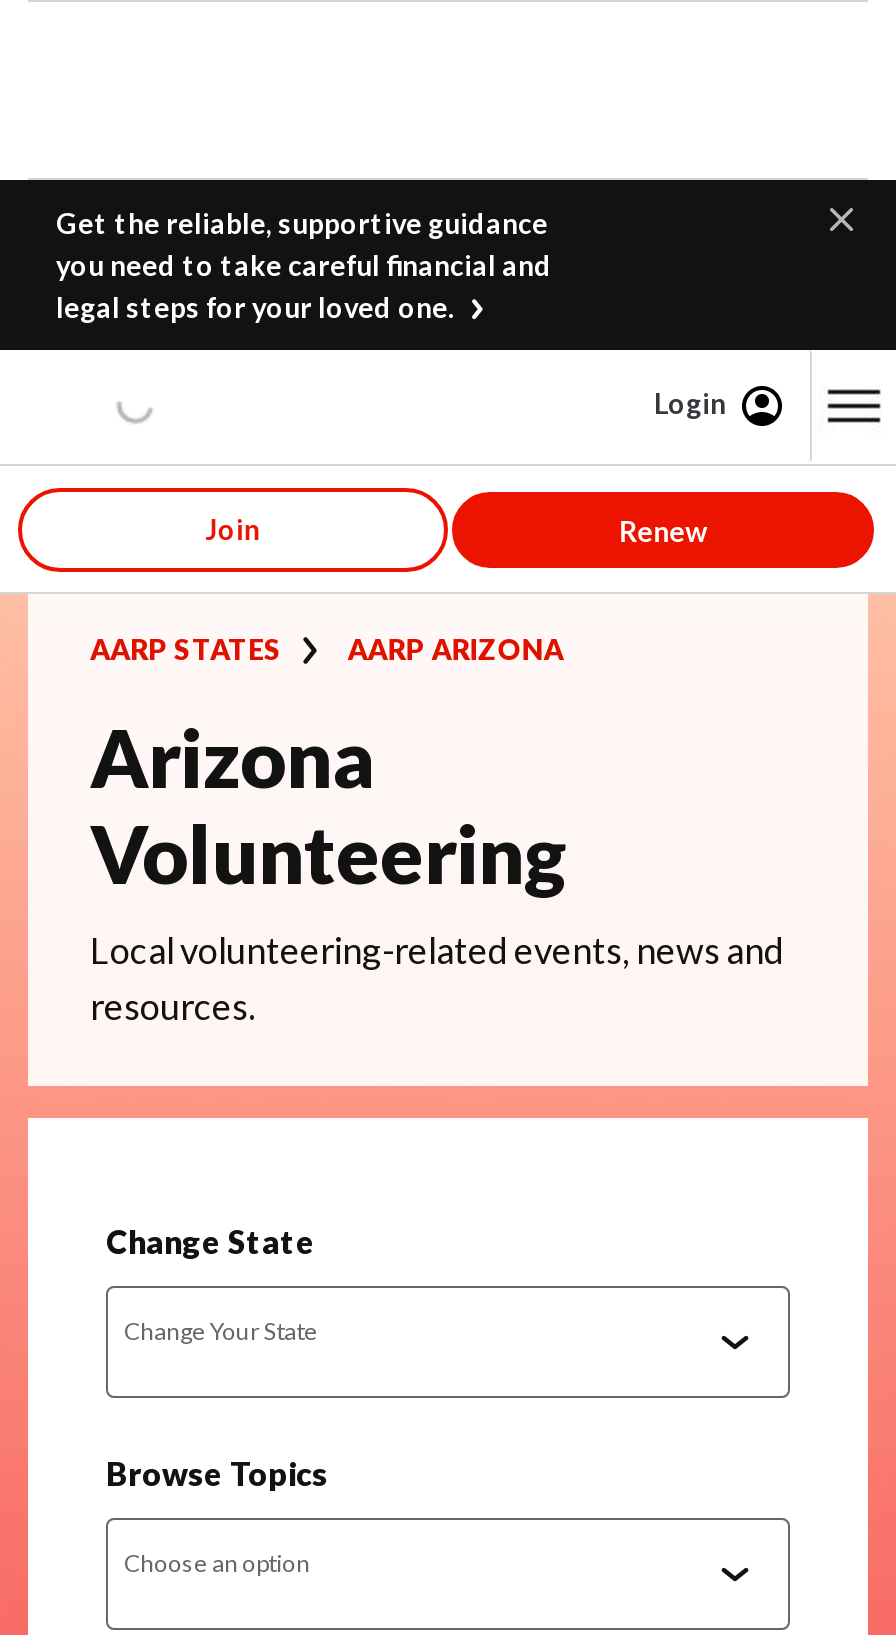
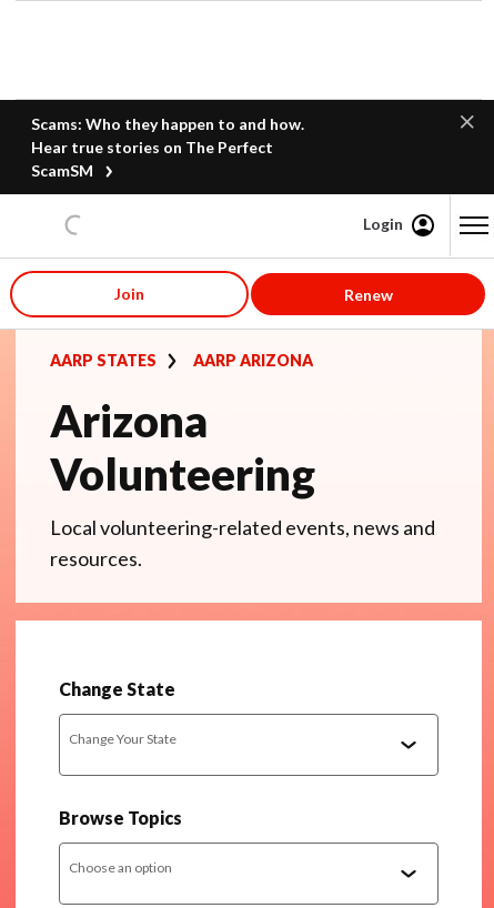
[56,206,552,324] Get the reliable, supportive guidance | you need to take careful financial and | legal steps for your loved one. -> [31,114,304,180] Scams: Who they happen to and how. | Hear true stories on The Perfect | ScamSM

